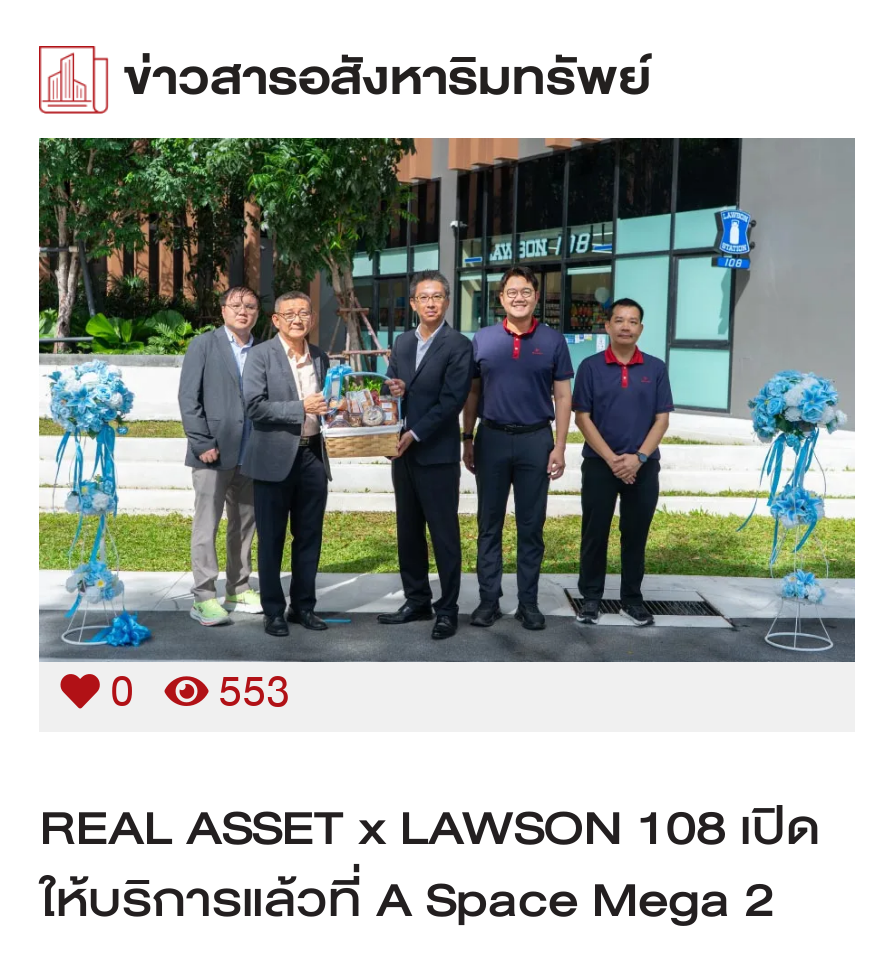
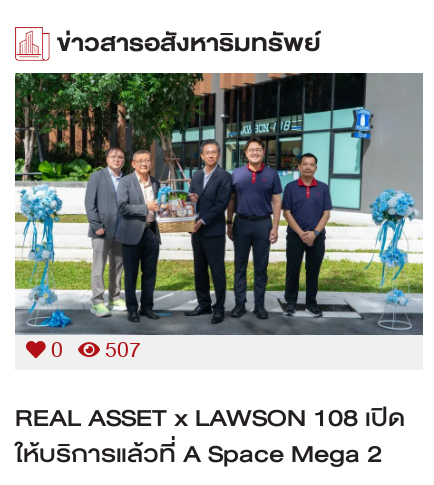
[100,655,290,731] 0 553 -> [46,331,141,369] 0 507

